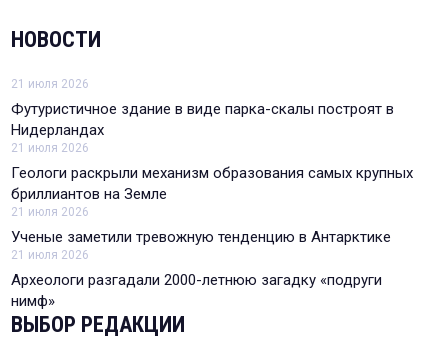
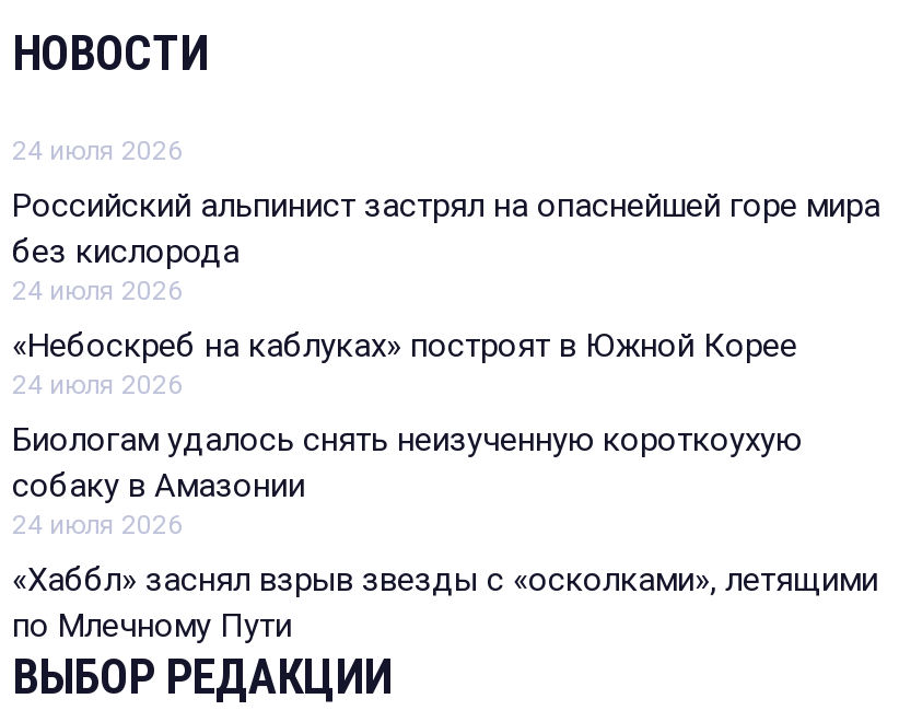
[11,77,89,91] 21 июля 2026 -> [12,136,183,167] 24 июля 2026
[11,100,394,155] Футуристичное здание в виде парка-скалы построят в | Нидерландах | 21 июля 2026 -> [12,186,880,307] Российский альпинист застрял на опаснейшей горе мира | без кислорода | 24 июля 2026
[11,164,413,219] Геологи раскрыли механизм образования самых крупных | бриллиантов на Земле | 21 июля 2026 -> [12,326,797,401] «Небоскреб на каблуках» построят в Южной Корее | 24 июля 2026
[11,228,391,262] Ученые заметили тревожную тенденцию в Антарктике | 21 июля 2026 -> [12,421,802,541] Биологам удалось снять неизученную короткоухую | собаку в Амазонии | 24 июля 2026
[11,271,382,310] Археологи разгадали 2000-летнюю загадку «подруги | нимф» -> [12,561,878,646] «Хаббл» заснял взрыв звезды с «осколками», летящими | по Млечному Пути

